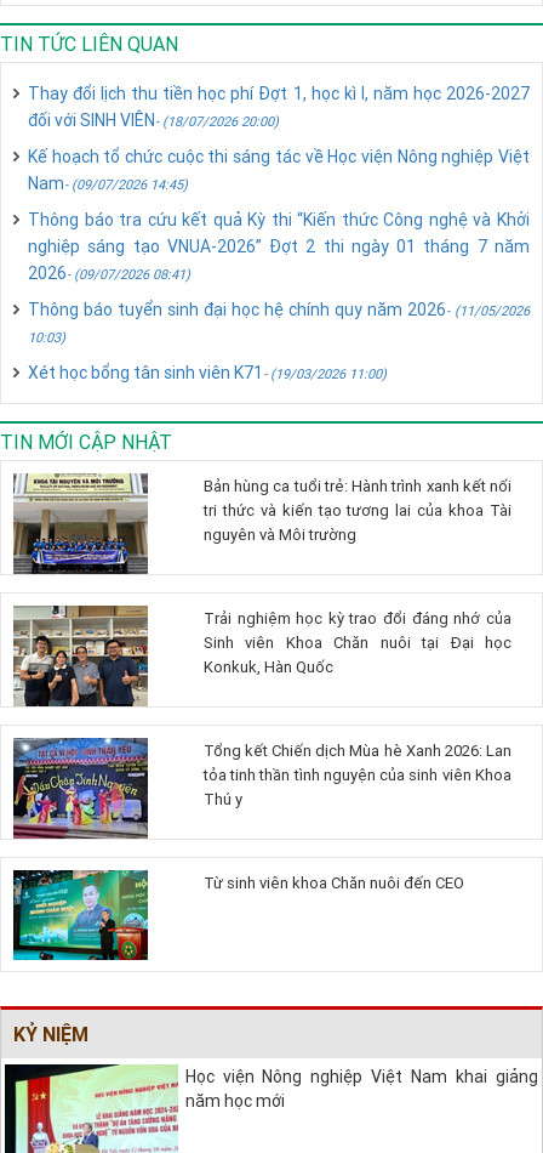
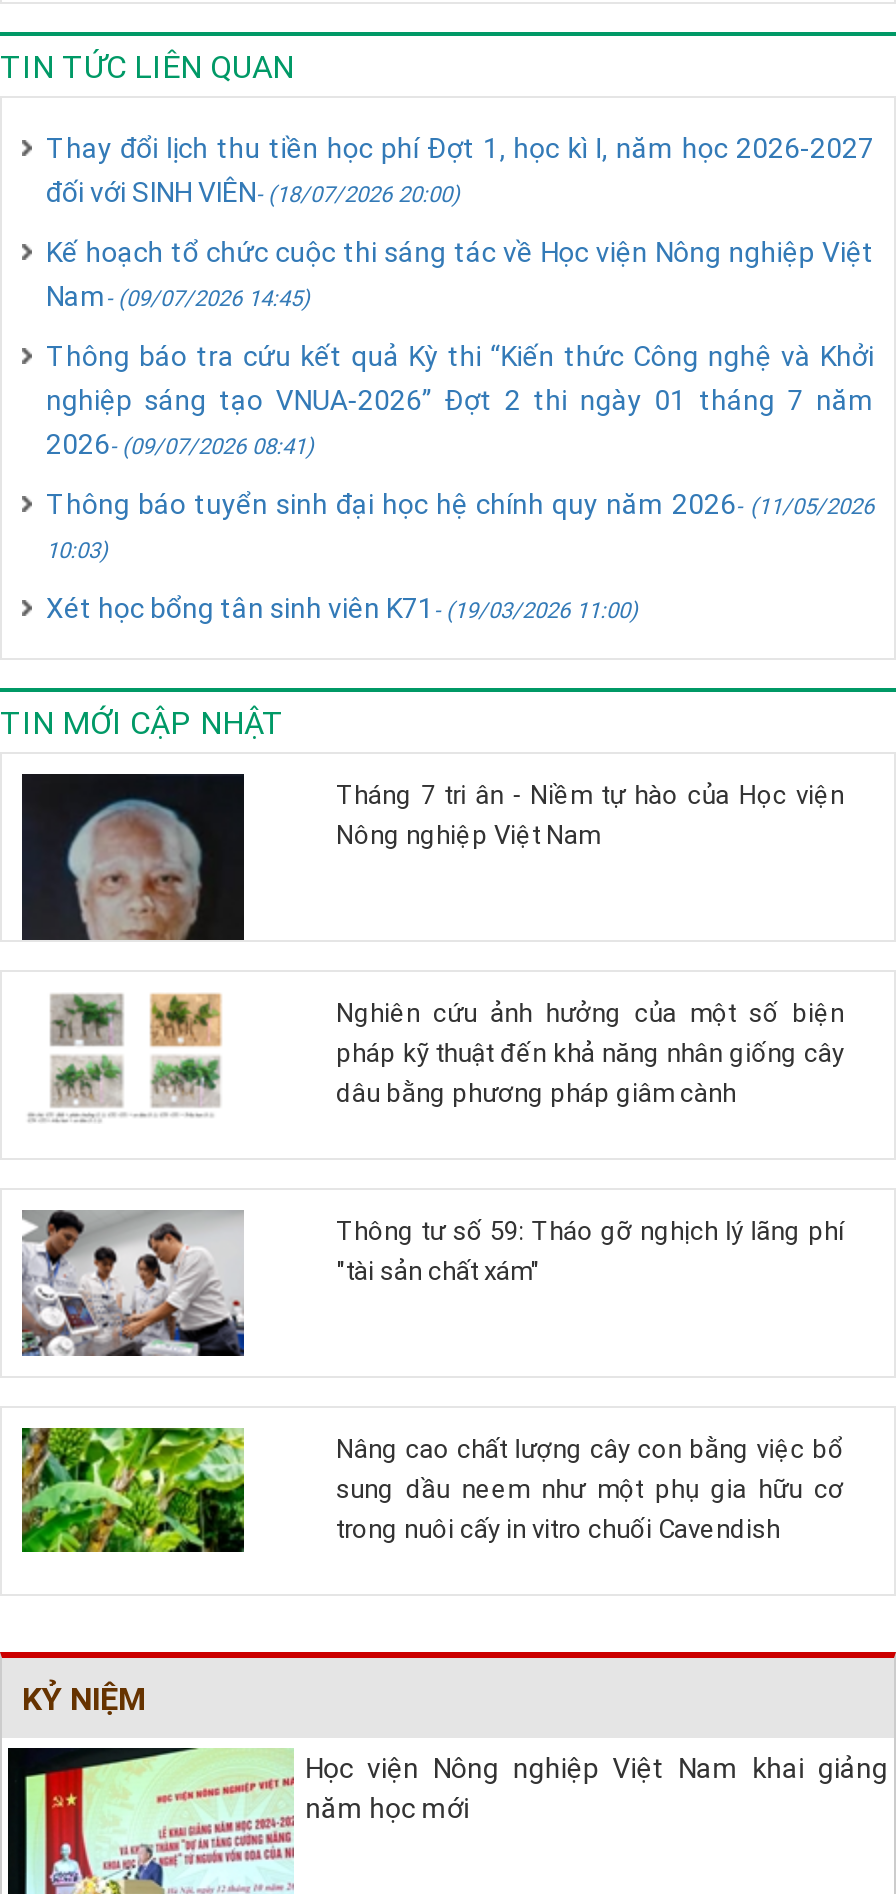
[12,472,149,575] [image] -> [20,772,246,942] [image]
[204,476,511,545] Bản hùng ca tuổi trẻ: Hành trình xanh kết nối | tri thức và kiến tạo tương lai của khoa Tài | nguyên và Môi trường -> [336,779,844,853] Tháng 7 tri ân - Niềm tự hào của Học viện | Nông nghiệp Việt Nam
[12,604,149,708] [image] -> [22,992,244,1158] [image]
[204,608,511,678] Trải nghiệm học kỳ trao đổi đáng nhớ của | Sinh viên Khoa Chăn nuôi tại Đại học | Konkuk, Hàn Quốc -> [336,997,844,1111] Nghiên cứu ảnh hưởng của một số biện | pháp kỹ thuật đến khả năng nhân giống cây | dâu bằng phương pháp giâm cành
[12,737,149,840] [image] -> [20,1210,246,1376] [image]
[204,741,511,810] Tổng kết Chiến dịch Mùa hè Xanh 2026: Lan | tỏa tinh thần tình nguyện của sinh viên Khoa | Thú y -> [336,1215,844,1289] Thông tư số 59: Tháo gỡ nghịch lý lãng phí | "tài sản chất xám"
[12,869,149,961] [image] -> [20,1426,246,1576] [image]
[204,873,464,894] Từ sinh viên khoa Chăn nuôi đến CEO -> [336,1433,844,1547] Nâng cao chất lượng cây con bằng việc bổ | sung dầu neem như một phụ gia hữu cơ | trong nuôi cấy in vitro chuối Cavendish

